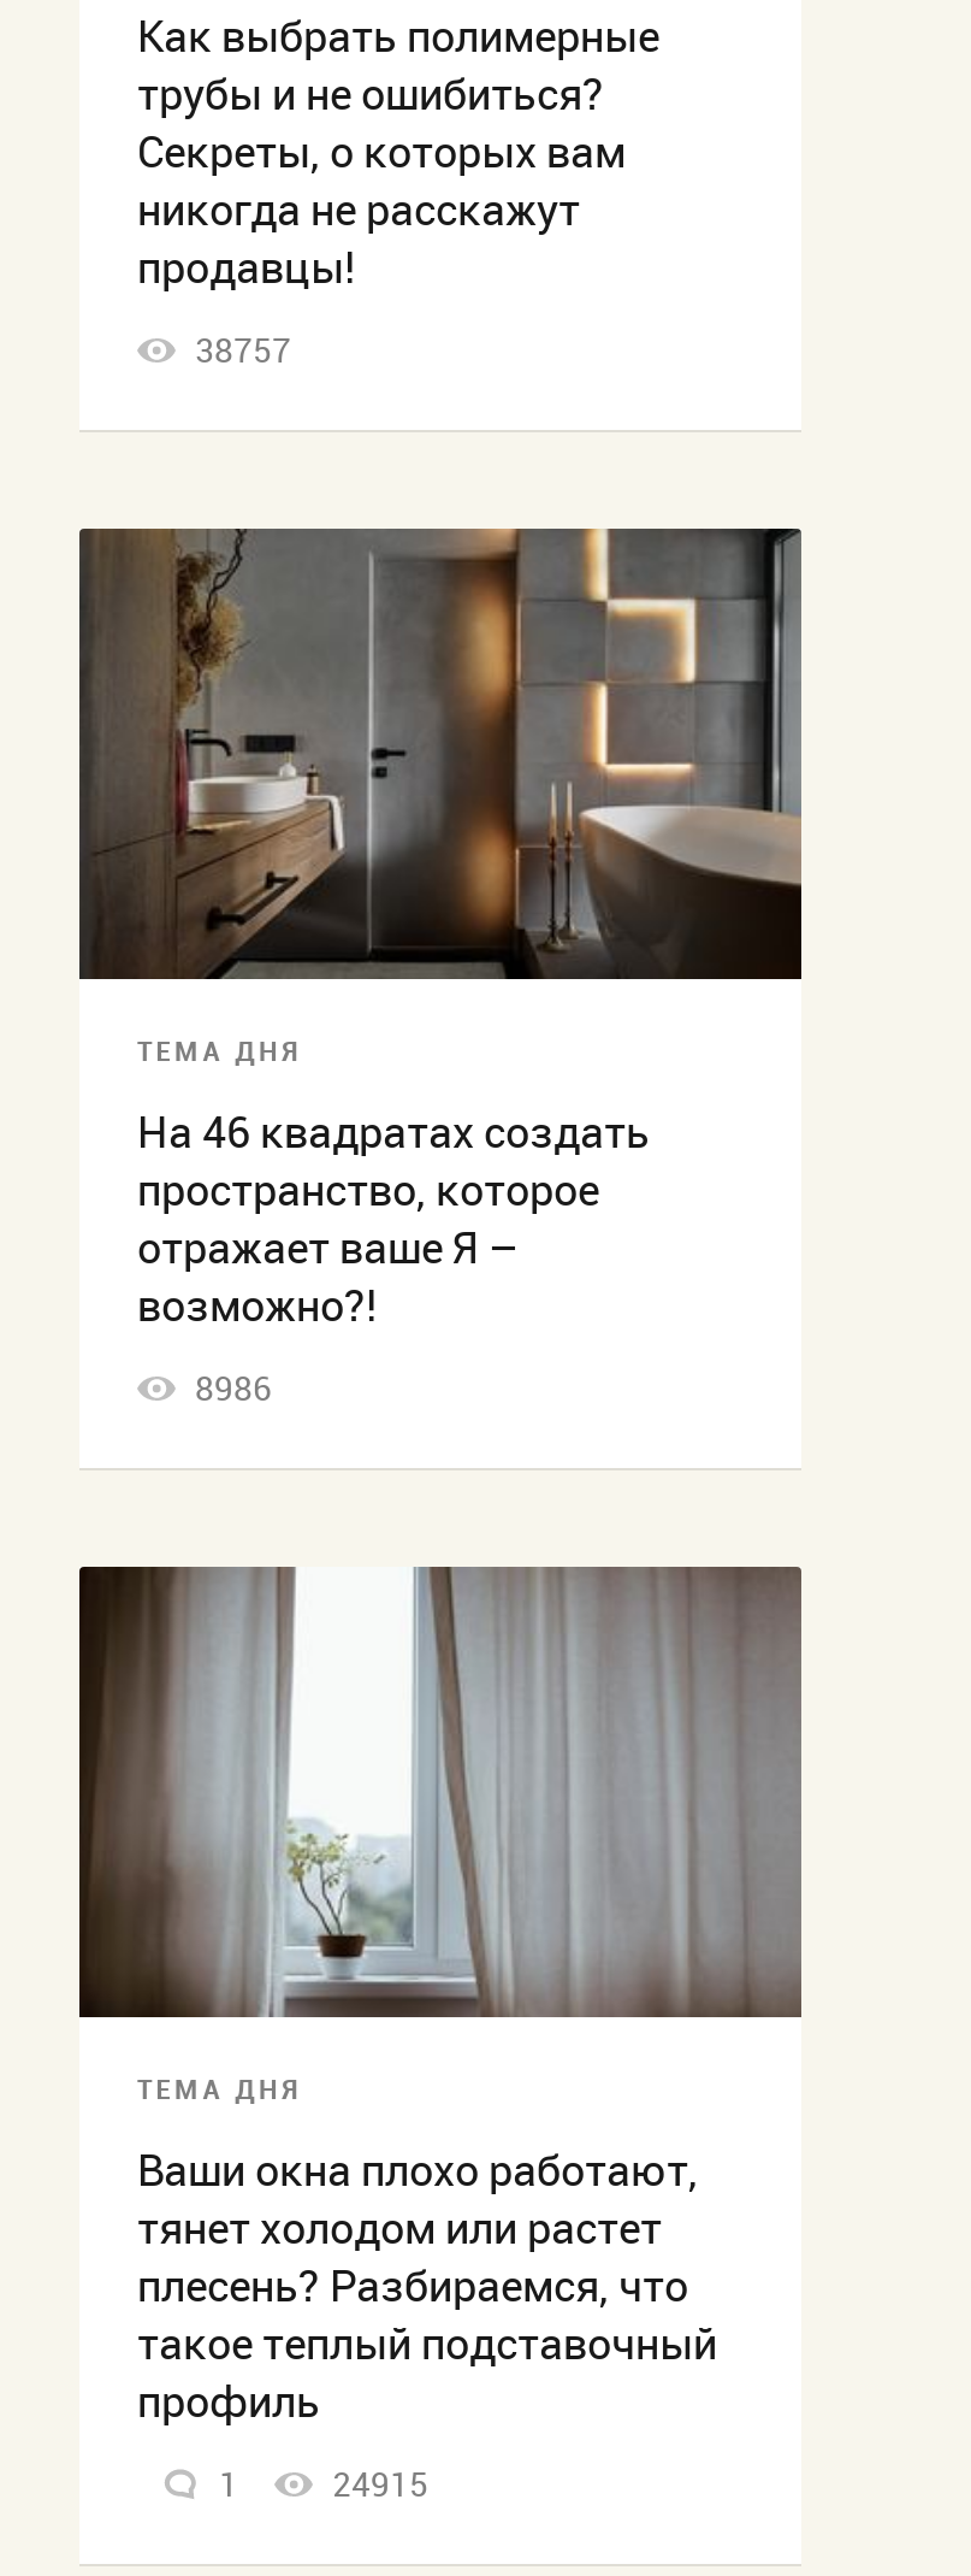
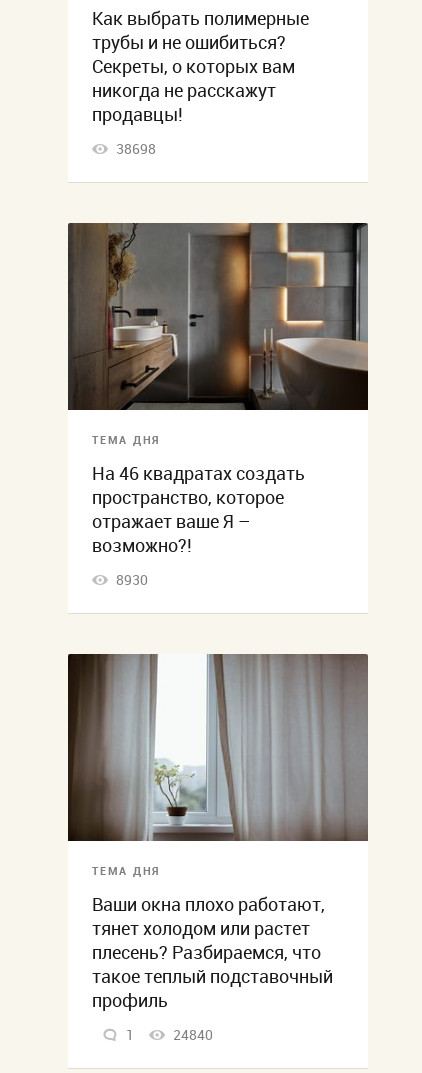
[195,331,291,370] 38757 -> [116,141,156,157] 38698
[195,1369,272,1408] 8986 -> [116,572,148,588] 8930
[332,2465,428,2504] 24915 -> [173,1027,213,1043] 24840

